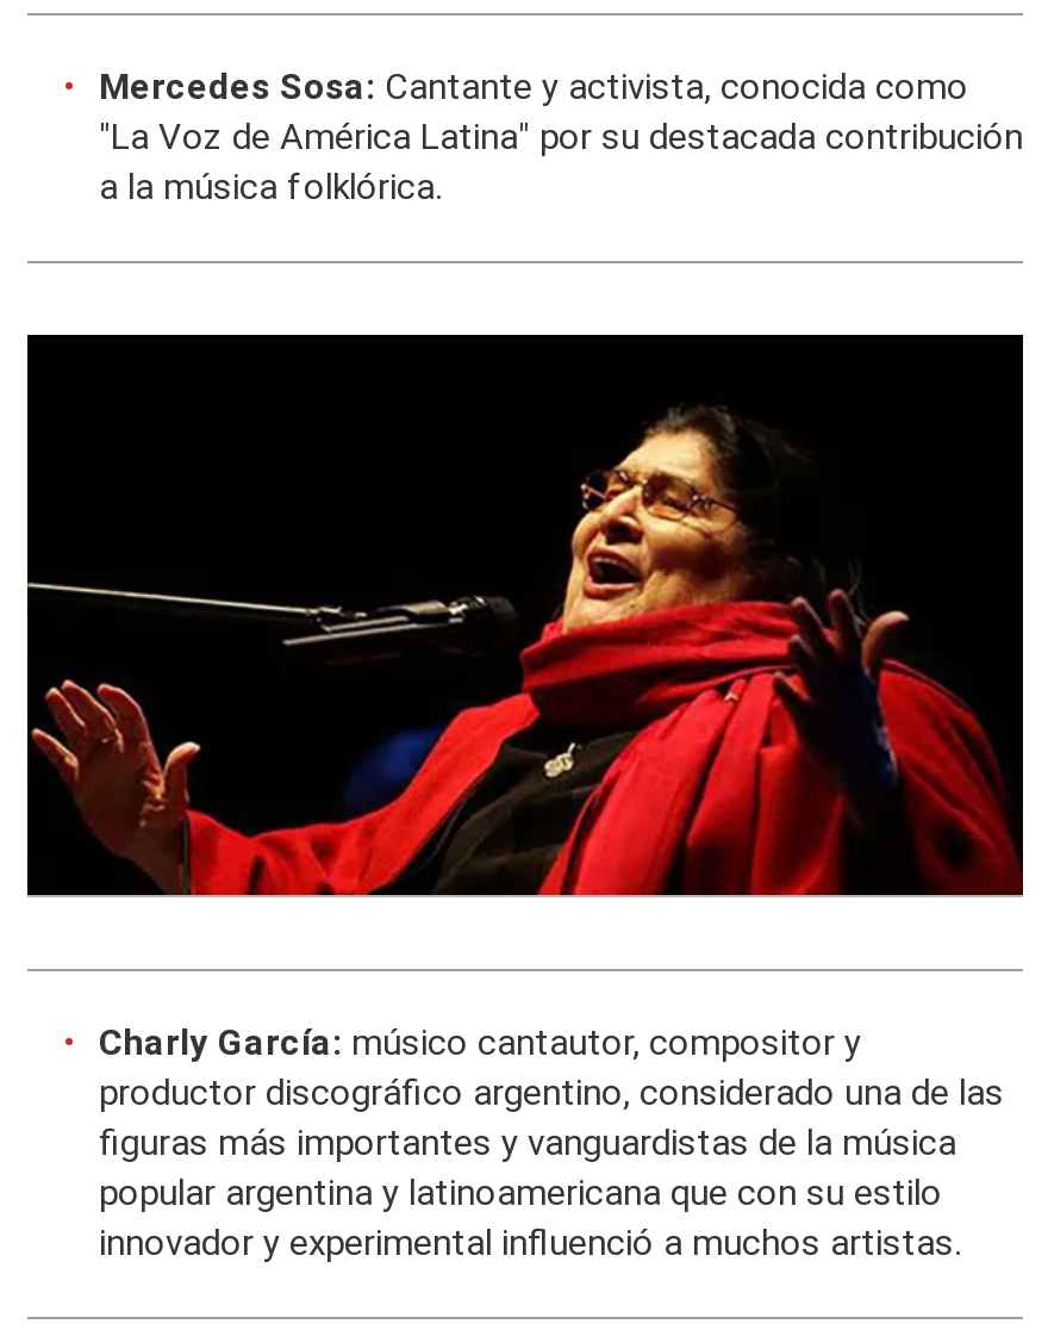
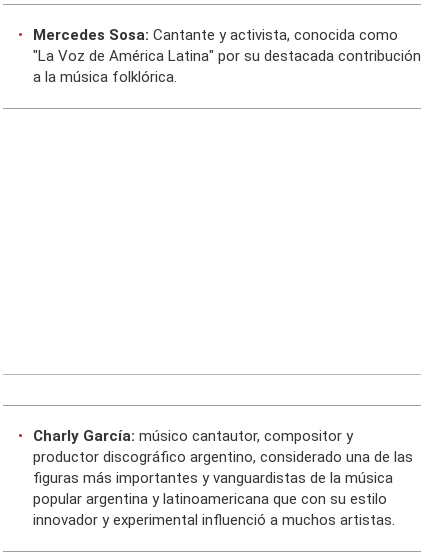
[25,332,1025,897] [image] -> none

